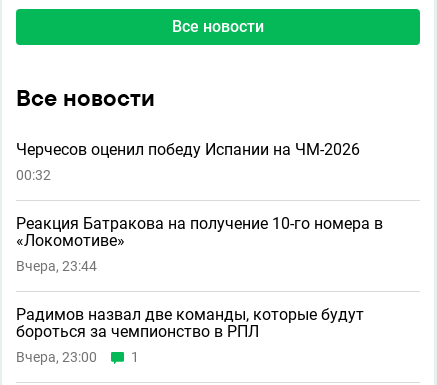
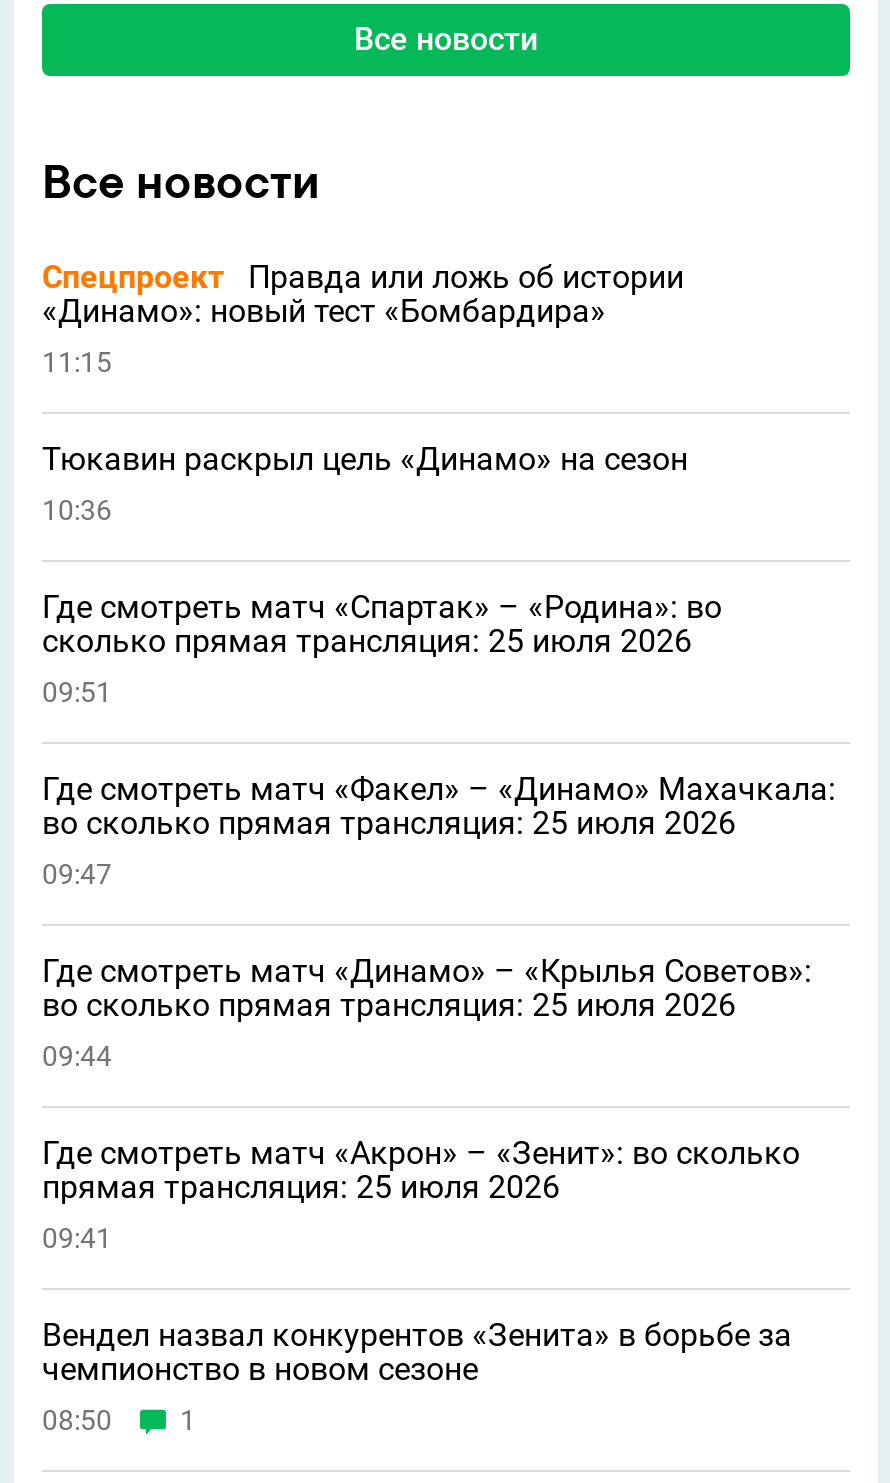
[16,140,383,365] Черчесов оценил победу Испании на ЧМ-2026 | 00:32 | Реакция Батракова на получение 10-го номера в | «Локомотиве» | Вчера, 23:44 | Радимов назвал две команды, которые будут | бороться за чемпионство в РПЛ | Вчера, 23:00 -> [42,258,836,1436] Спецпроект | Правда или ложь об истории | «Динамо»: новый тест «Бомбардира» | 11:15 | Тюкавин раскрыл цель «Динамо» на сезон | 10:36 | Где смотреть матч «Спартак» – «Родина»: во | сколько прямая трансляция: 25 июля 2026 | 09:51 | Где смотреть матч «Факел» – «Динамо» Махачкала: | во сколько прямая трансляция: 25 июля 2026 | 09:47 | Где смотреть матч «Динамо» – «Крылья Советов»: | во сколько прямая трансляция: 25 июля 2026 | 09:44 | Где смотреть матч «Акрон» – «Зенит»: во сколько | прямая трансляция: 25 июля 2026 | 09:41 | Вендел назвал конкурентов «Зенита» в борьбе за | чемпионство в новом сезоне | 08:50

